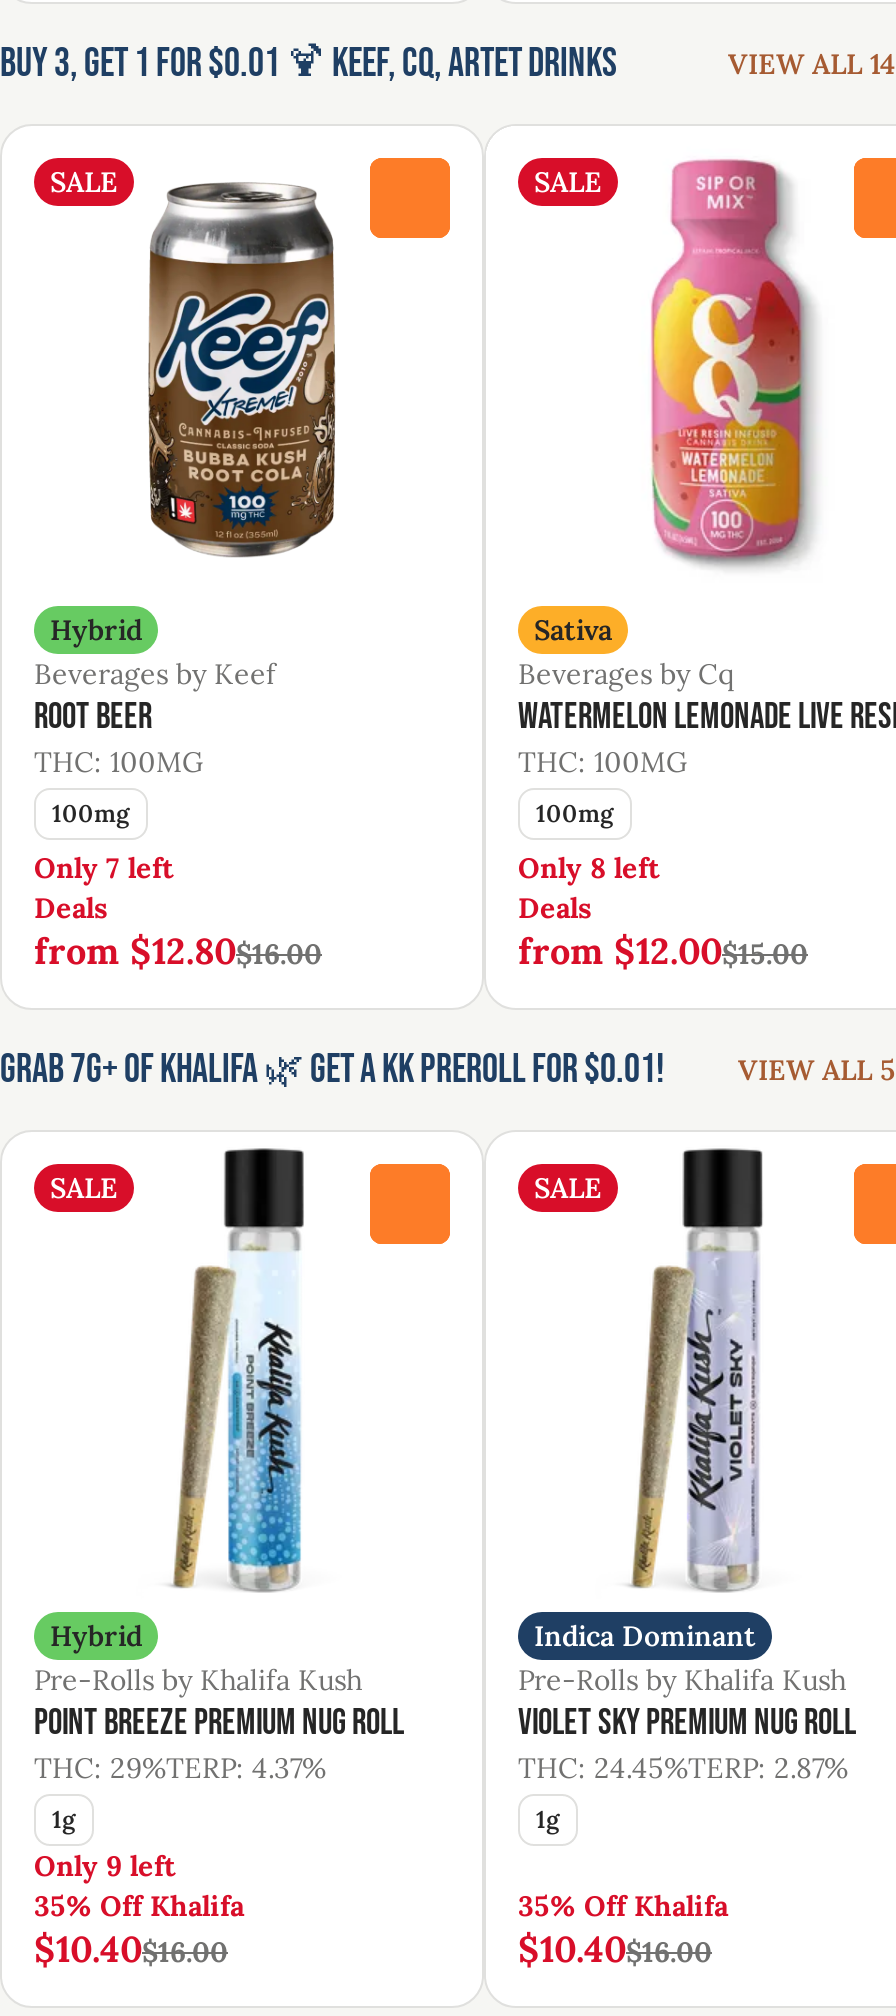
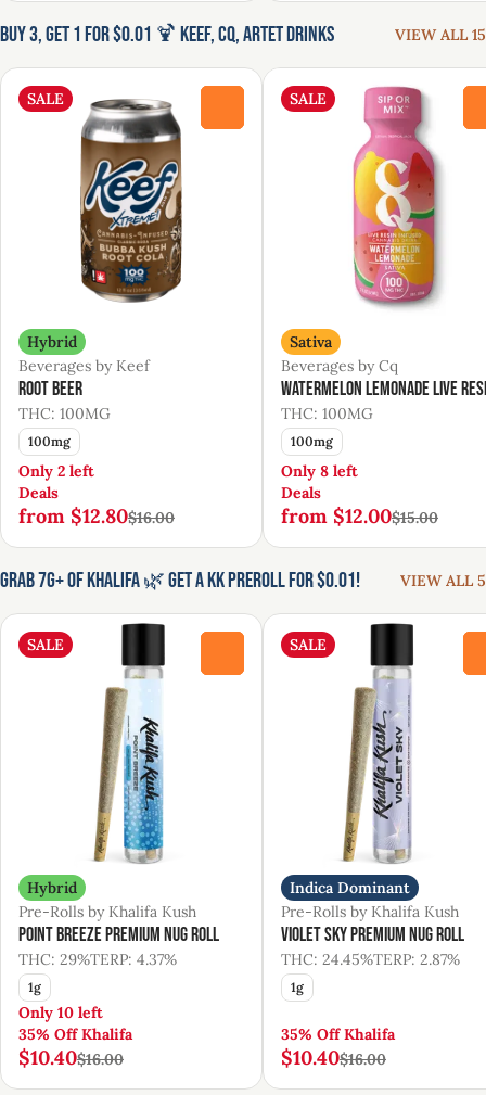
[728,46,896,82] VIEW ALL 14 -> [395,25,486,44] VIEW ALL 15
[34,850,174,886] Only 7 left -> [18,461,94,481] Only 2 left
[34,1848,176,1884] Only 9 left -> [18,1003,103,1022] Only 10 left

